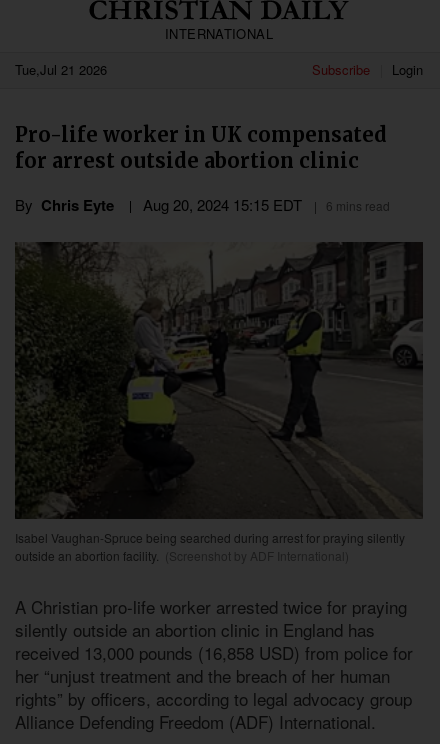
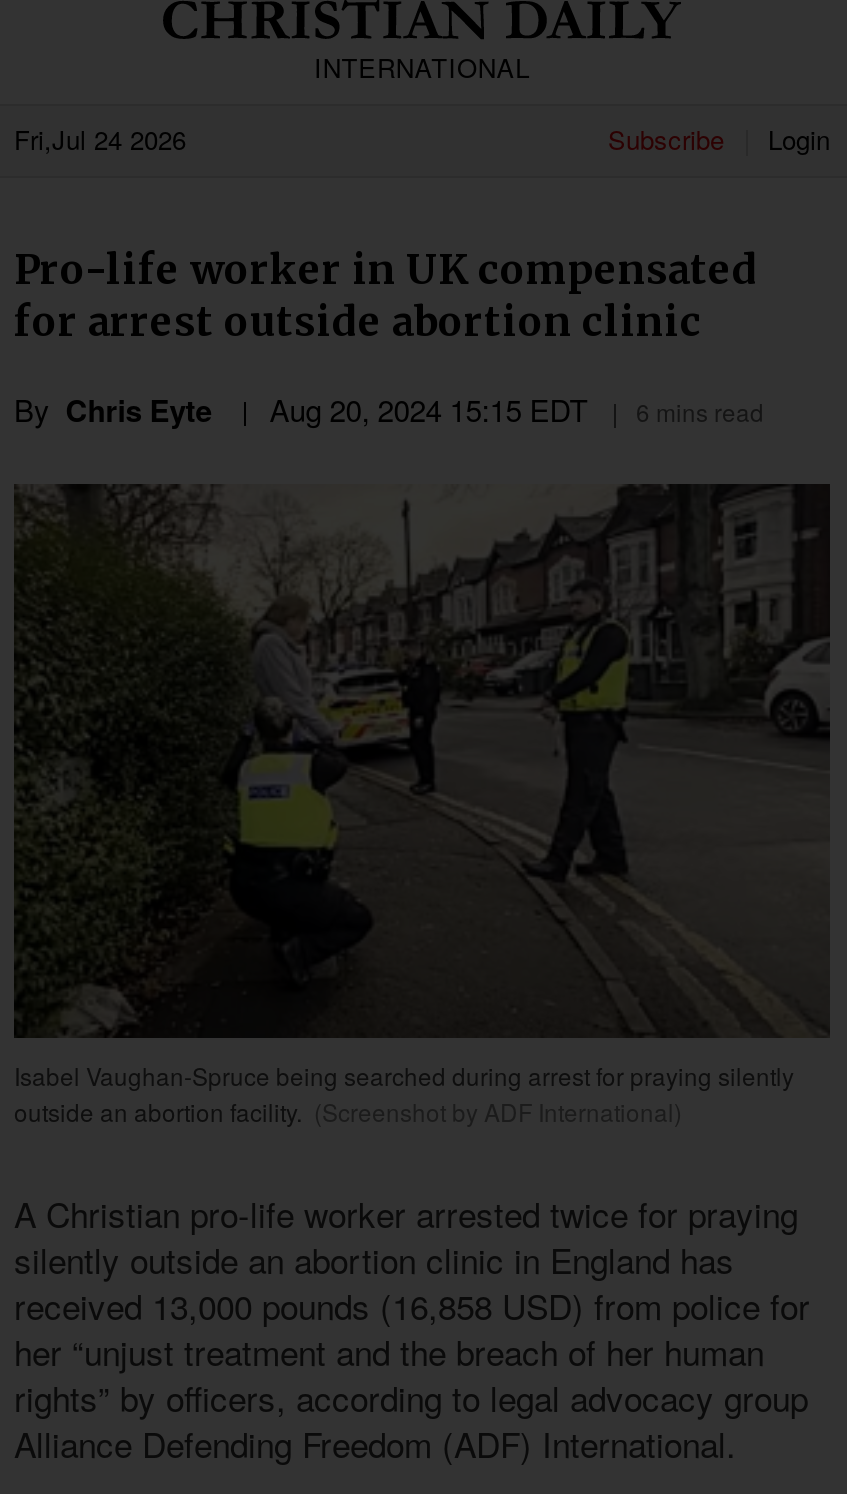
[15,60,107,79] Tue,Jul 21 2026 -> [14,120,186,158] Fri,Jul 24 2026

